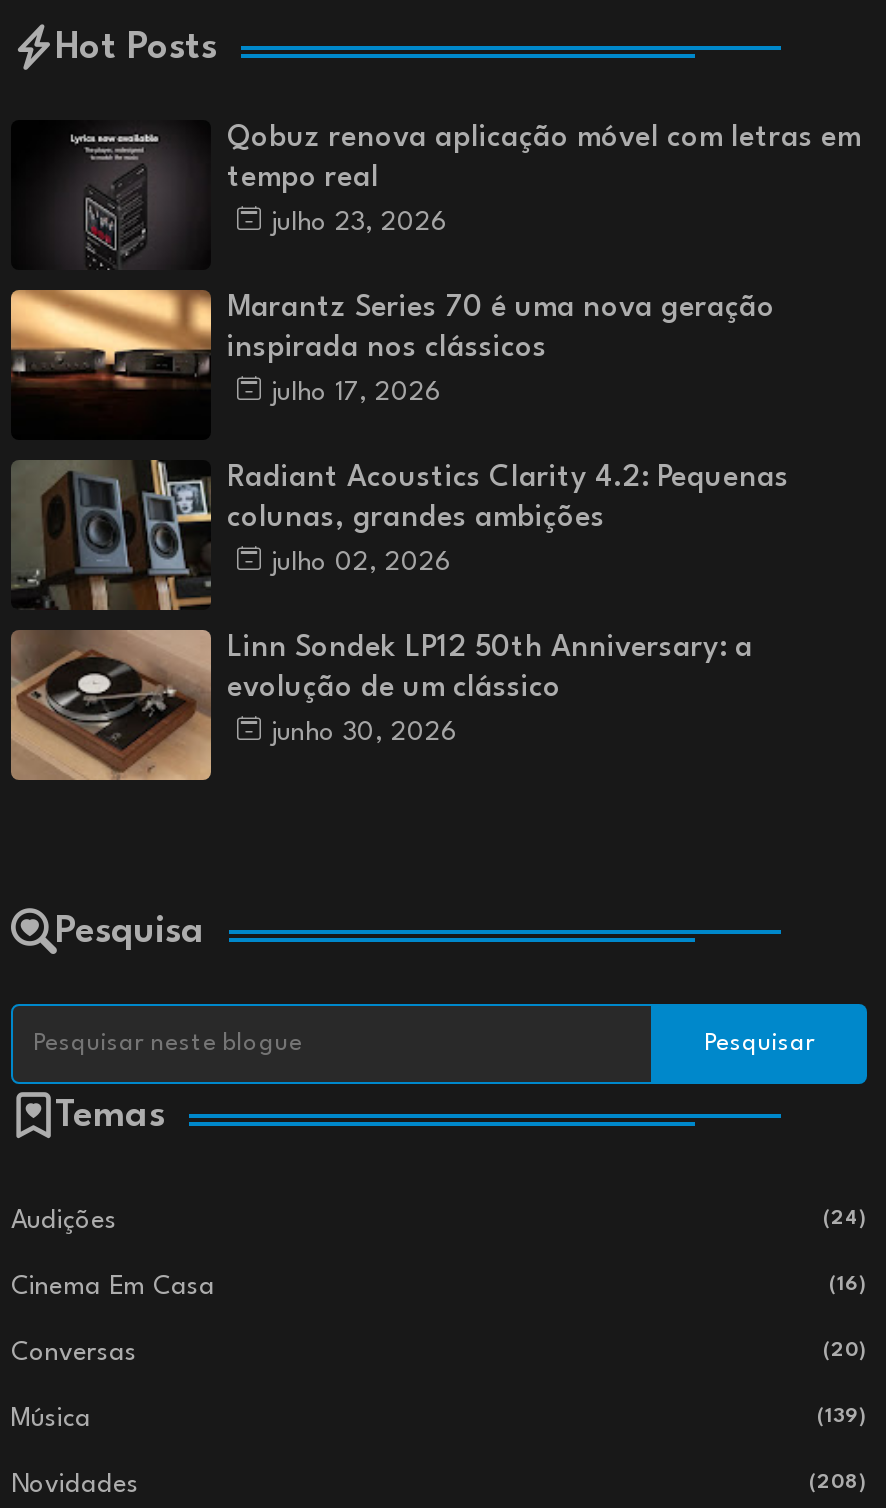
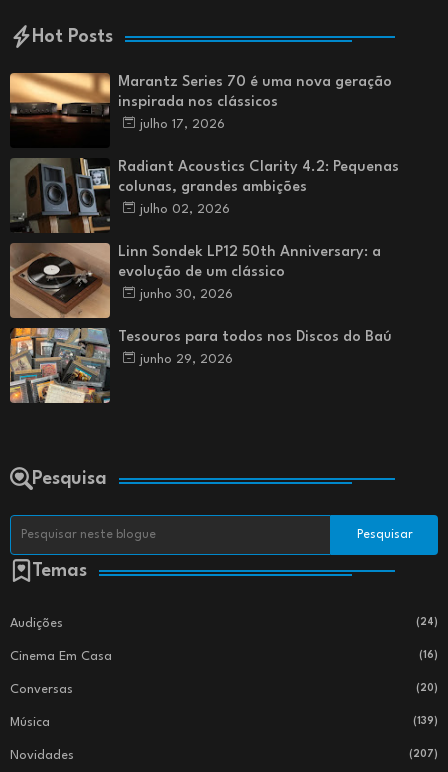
[69,124,861,256] [image] | Qobuz renova aplicação móvel com letras em | tempo real | julho 23, 2026 -> none
moved [9,288,789,745] -> [9,72,399,301]: [image] | Marantz Series 70 é uma nova geração | inspirada nos clássicos | ... | evolução de um clássico | junho 30, 2026
none -> [10,328,392,403] [image] | Tesouros para todos nos Discos do Baú | junho 29, 2026
[809,1472,867,1492] (208) -> [409,749,438,759] (207)

